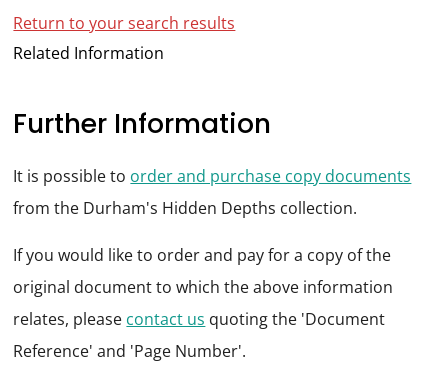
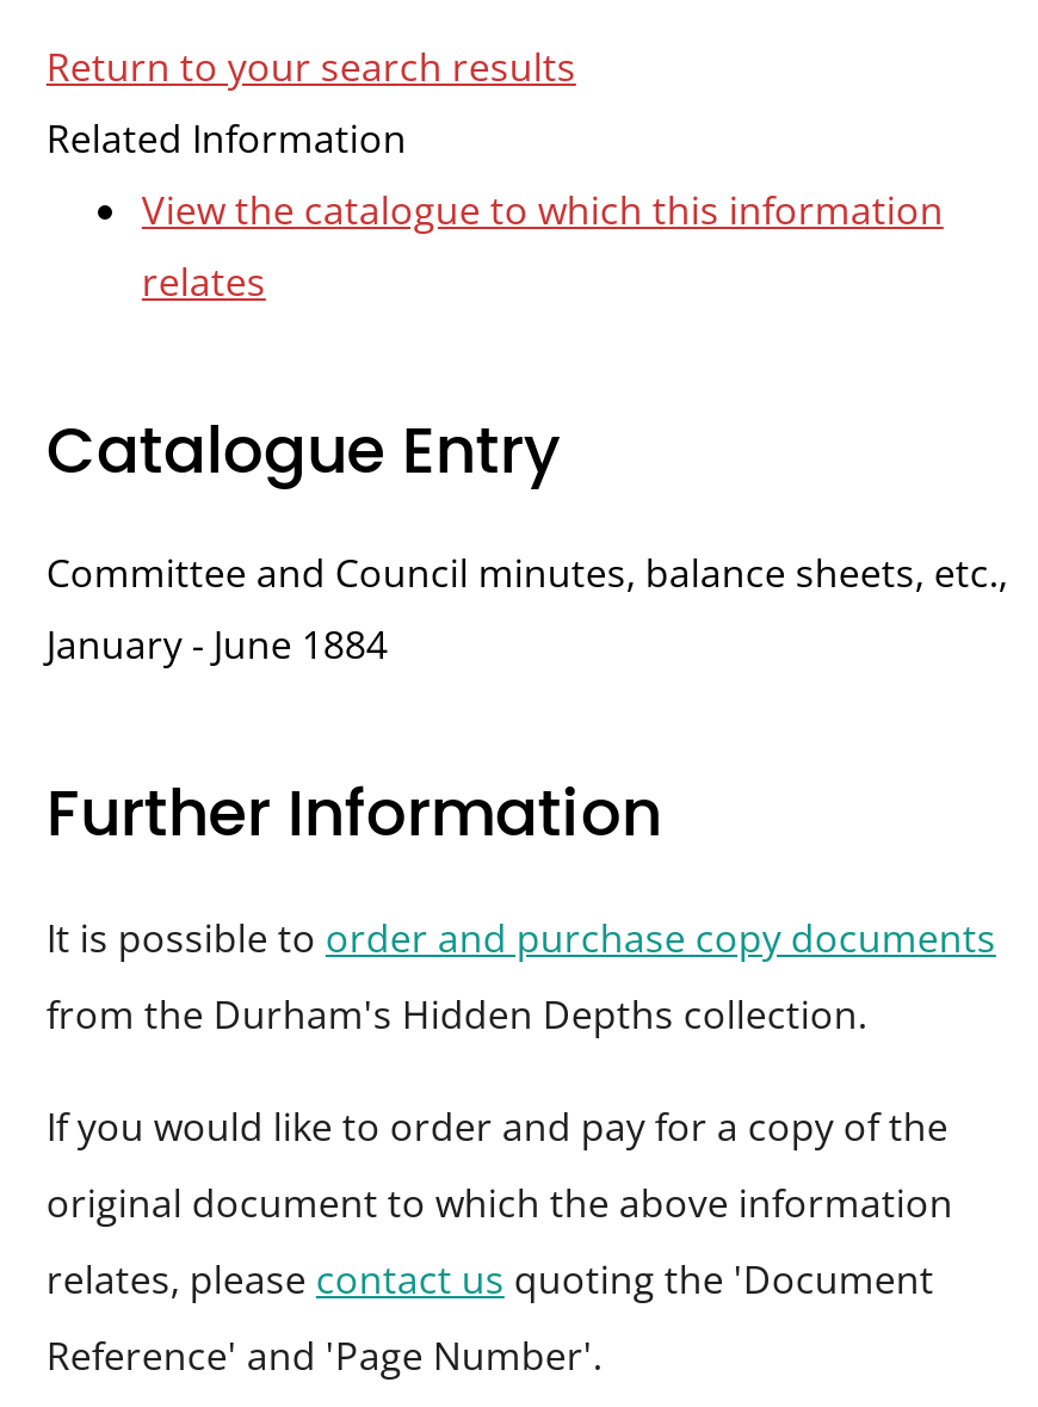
none -> [46,184,1008,671] View the catalogue to which this information | relates | Catalogue Entry | Committee and Council minutes, balance sheets, etc., | January - June 1884

